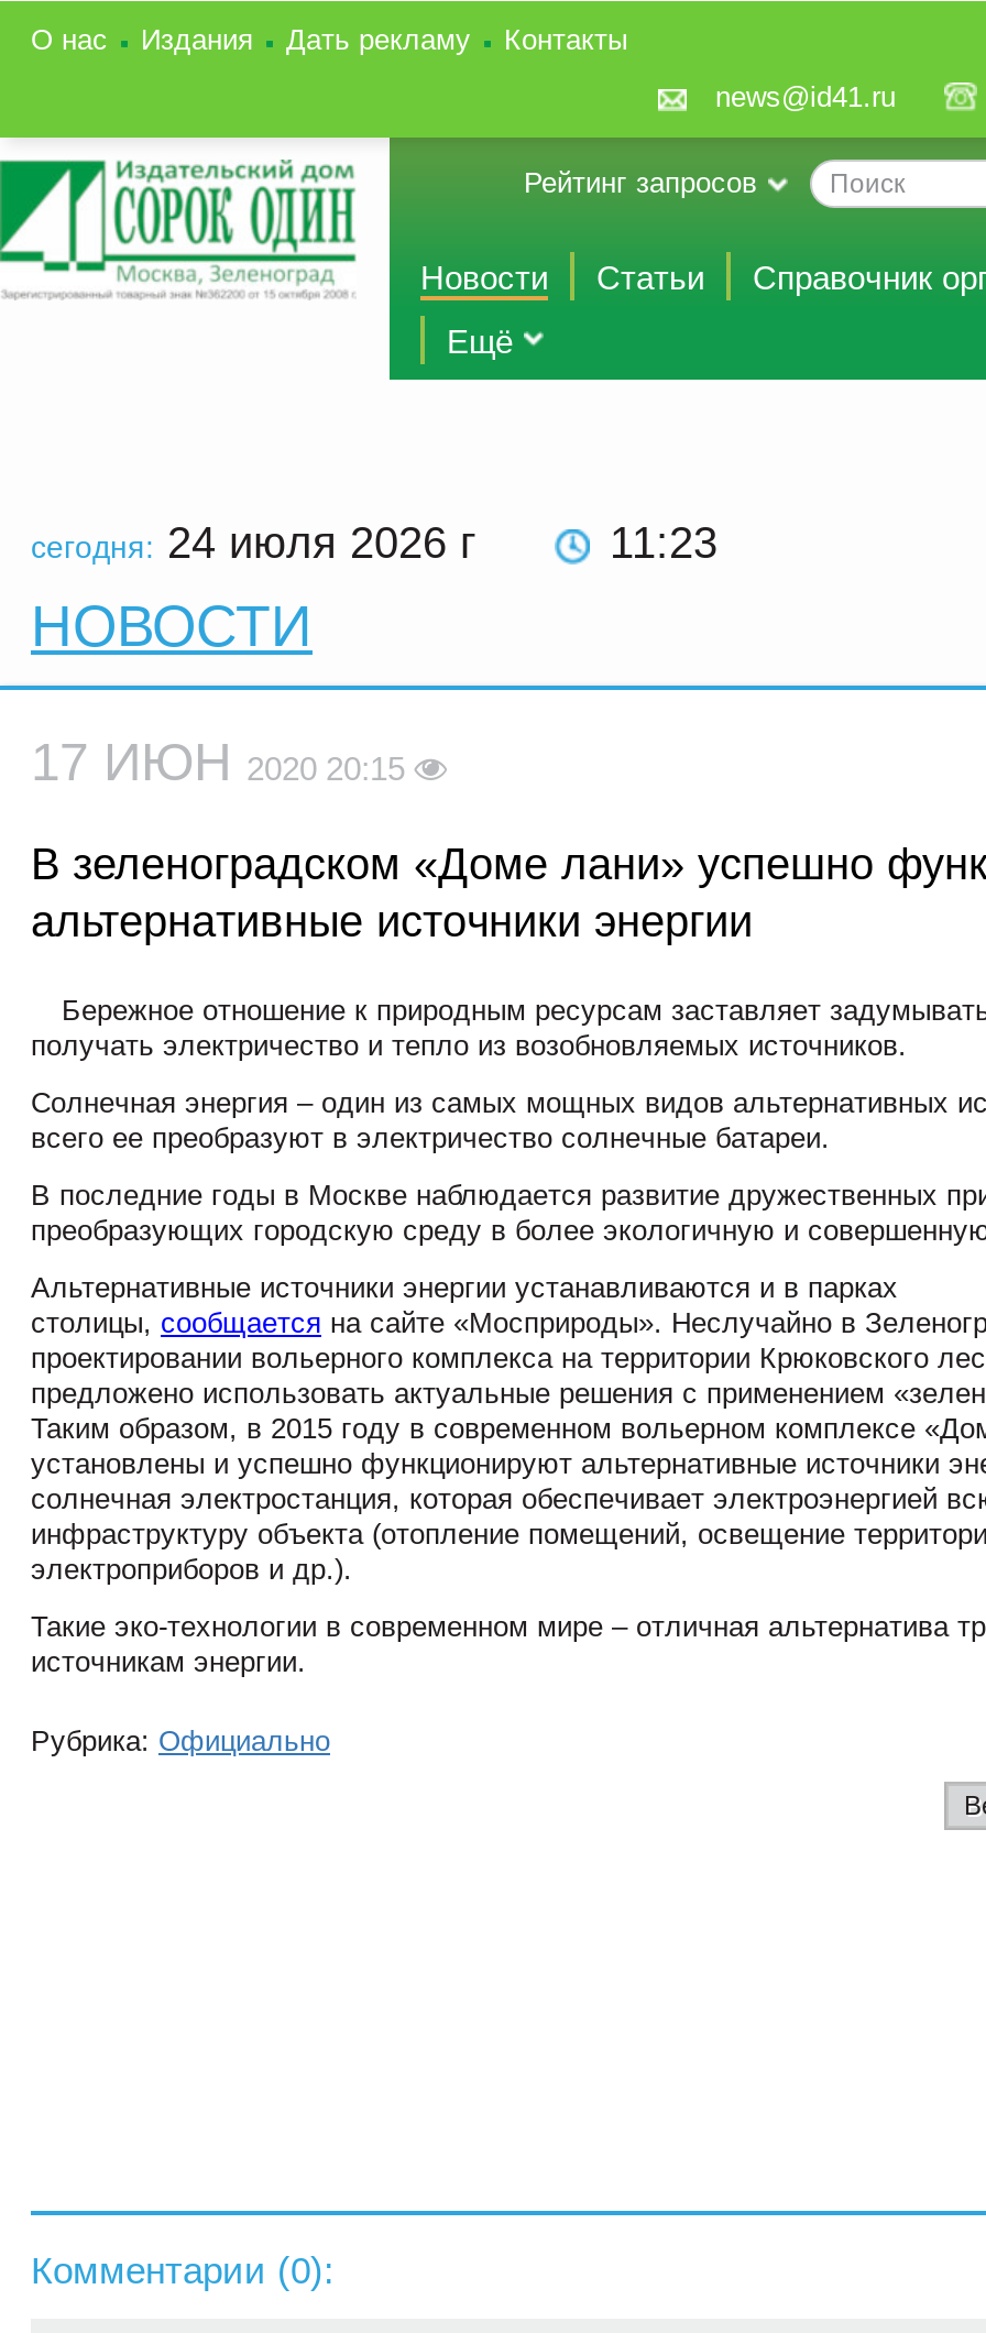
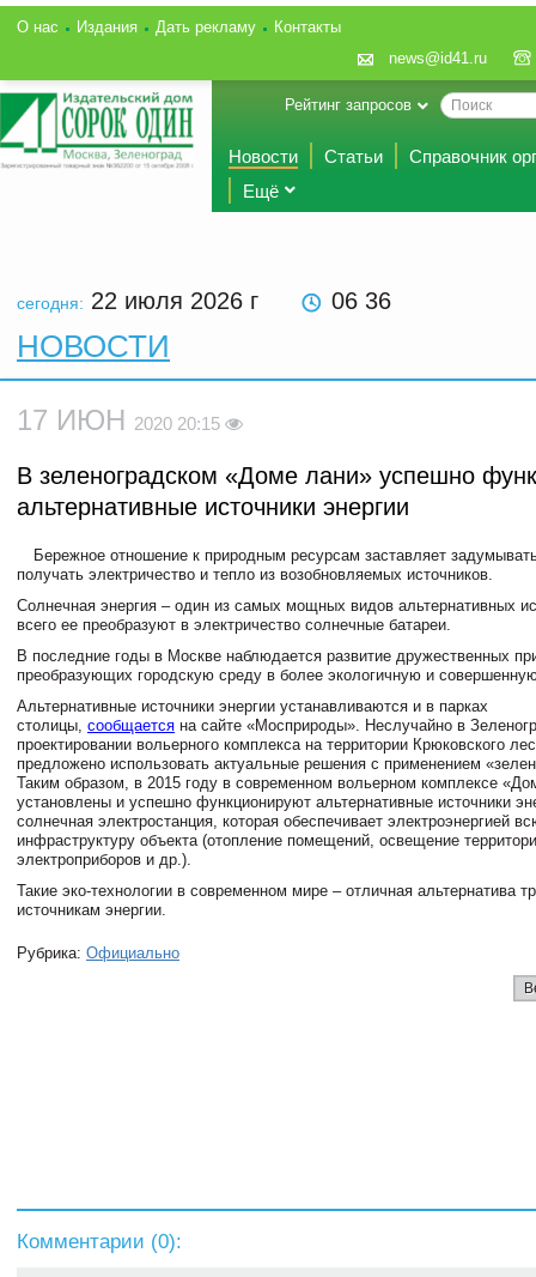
[31,518,489,567] сегодня: 24 июля 2026 г -> [17,287,266,314] сегодня: 22 июля 2026 г
[610,518,717,567] 11 23 -> [331,287,391,314] 06 36

